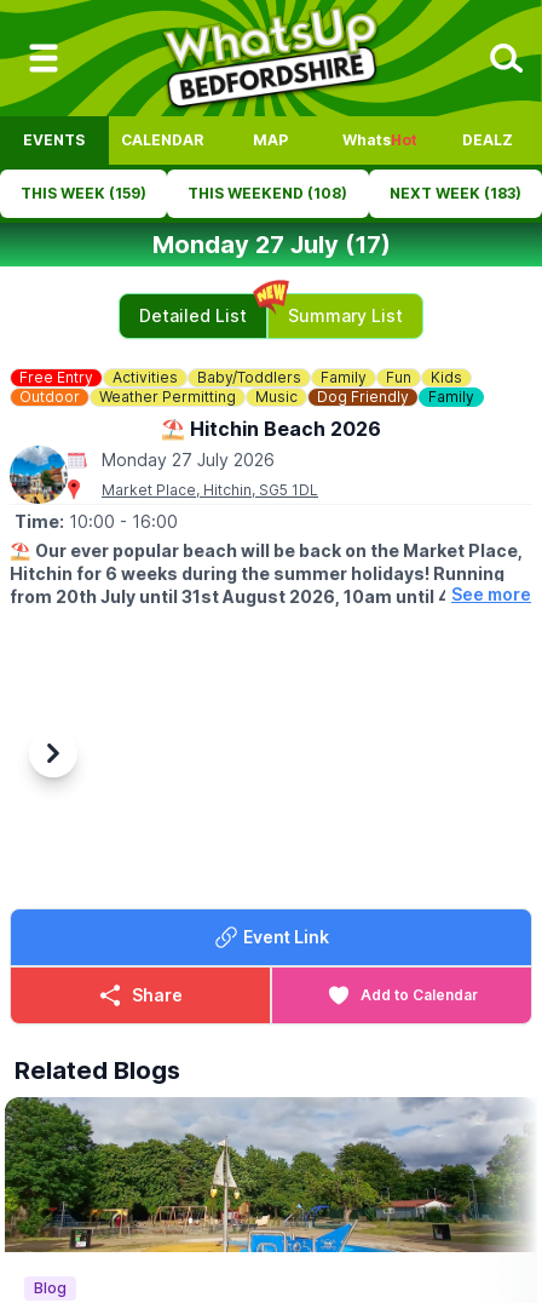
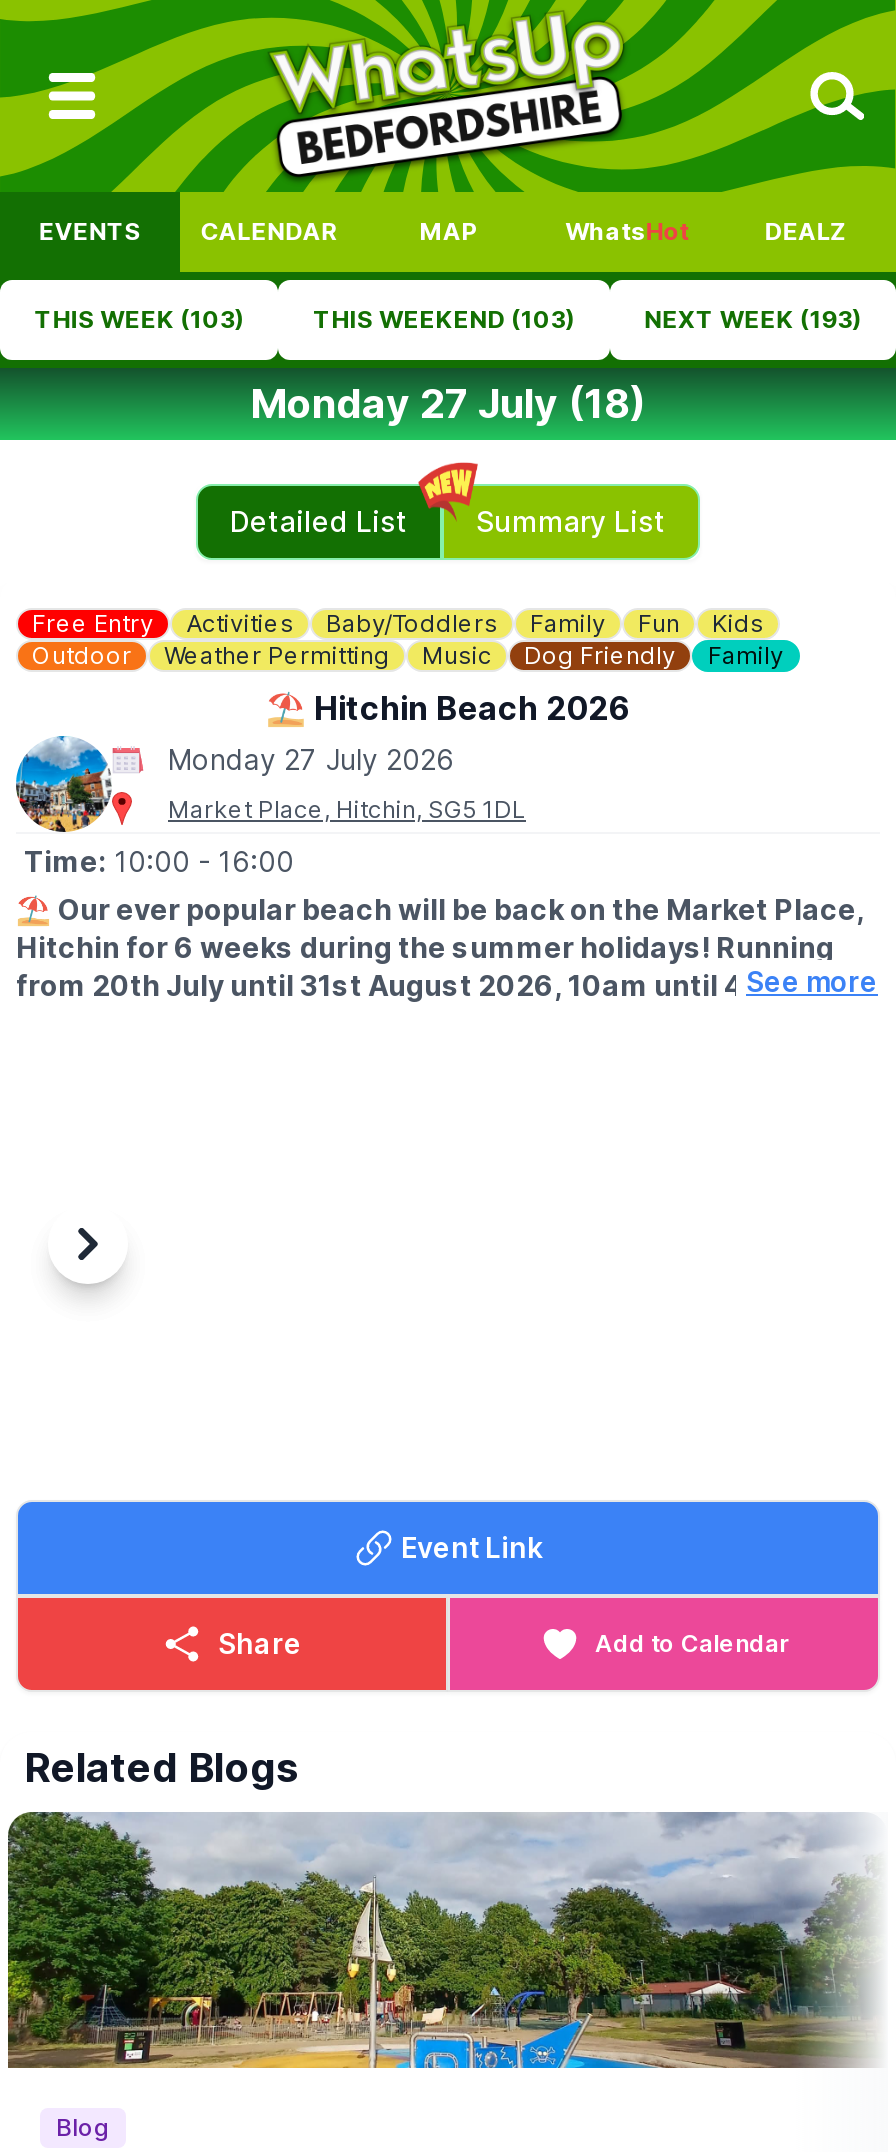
[21,184,147,202] THIS WEEK (159) -> [34,304,244,334] THIS WEEK (103)
[188,184,348,202] THIS WEEKEND (108) -> [313,304,575,334] THIS WEEKEND (103)
[389,184,521,202] NEXT WEEK (183) -> [644,304,862,334] NEXT WEEK (193)
[152,230,390,259] Monday 27 July (17) -> [250,380,646,428] Monday 27 July (18)

